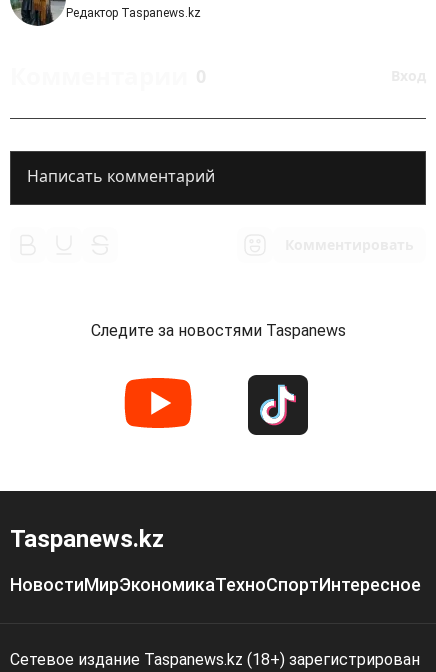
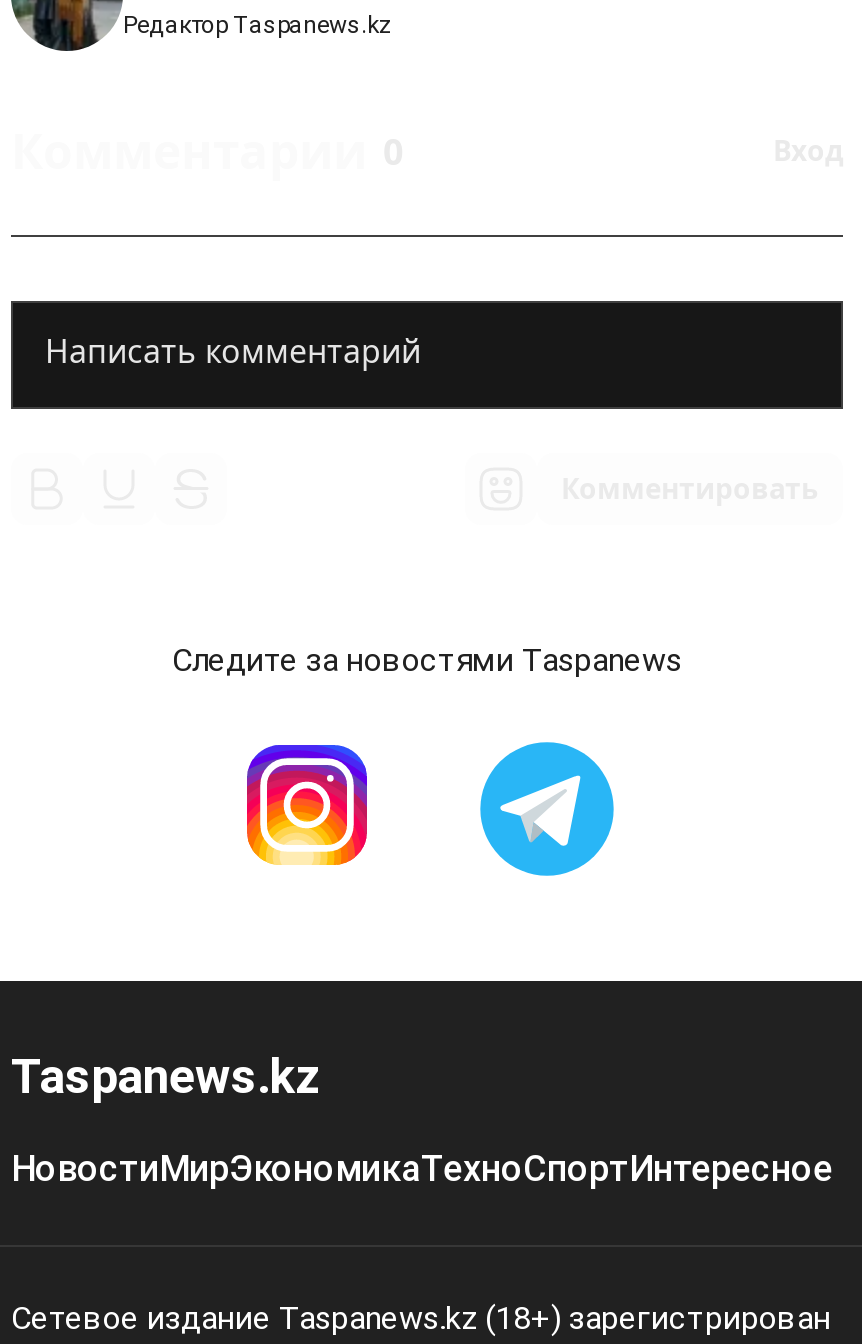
[123,372,193,433] [image] -> [239,742,375,868] [image]
[245,371,311,438] [image] -> [477,740,617,878] [image]

